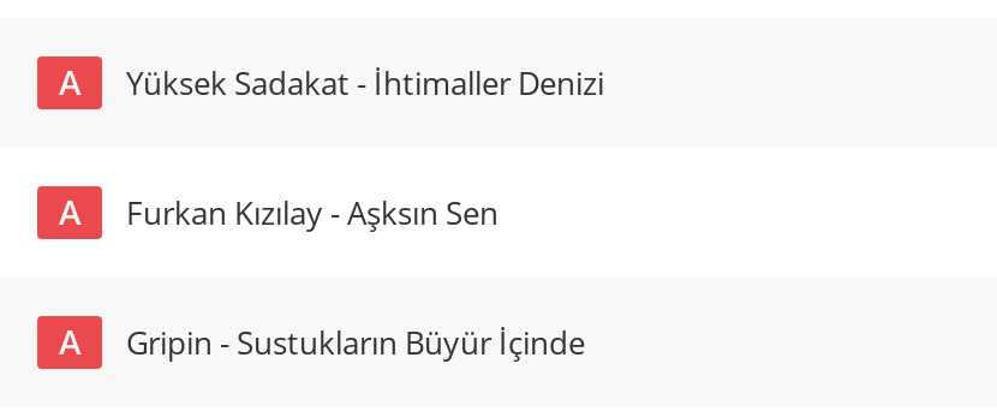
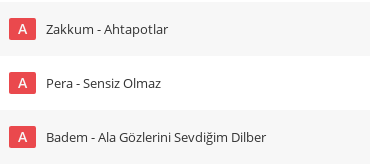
[126,61,604,105] Yüksek Sadakat - İhtimaller Denizi -> [46,20,168,38] Zakkum - Ahtapotlar
[126,191,499,234] Furkan Kızılay - Aşksın Sen -> [46,74,161,92] Pera - Sensiz Olmaz
[126,321,585,364] Gripin - Sustukların Büyür İçinde -> [46,128,266,146] Badem - Ala Gözlerini Sevdiğim Dilber

